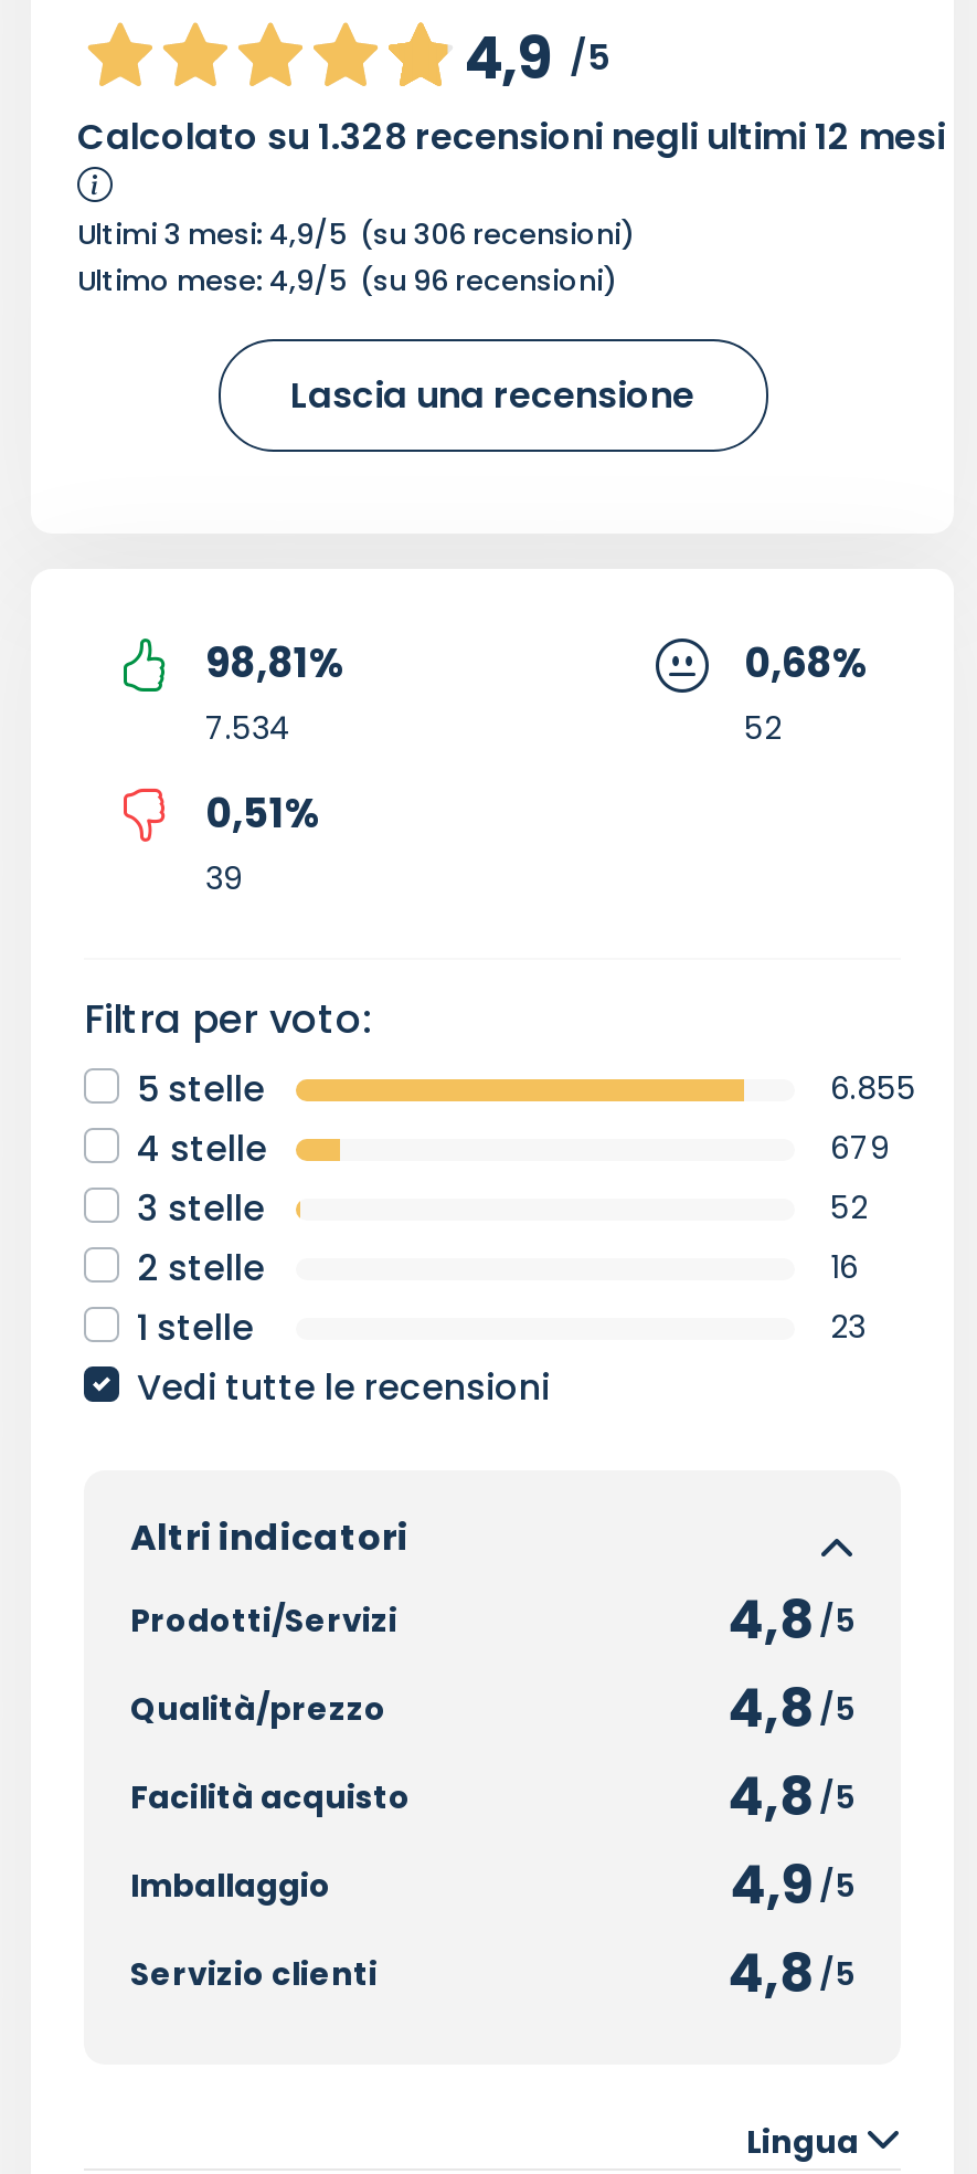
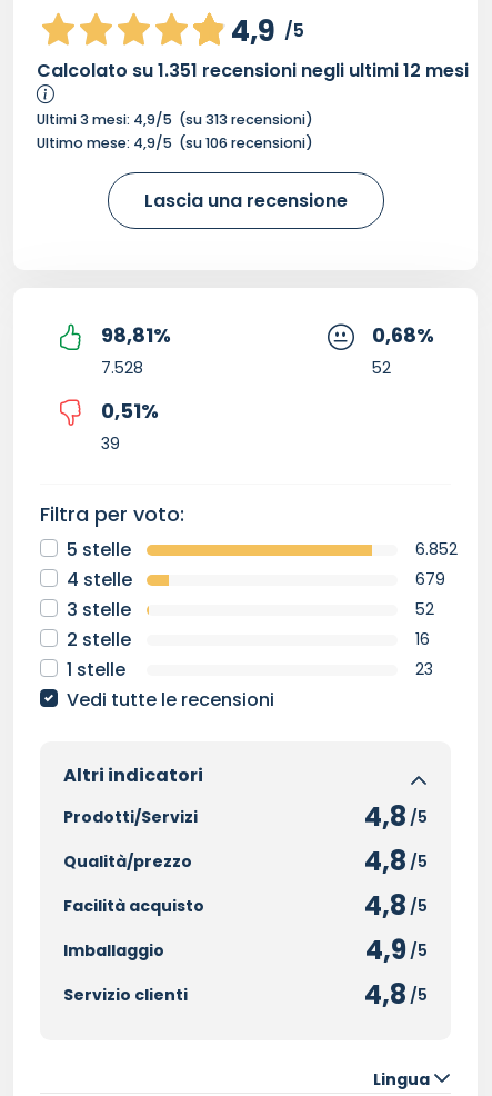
[77,111,945,162] Calcolato su 1.328 recensioni negli ultimi 12 mesi -> [37,58,469,83] Calcolato su 1.351 recensioni negli ultimi 12 mesi
[77,215,636,253] Ultimi 3 mesi: 4,9/5 (su 306 recensioni) -> [37,110,313,129] Ultimi 3 mesi: 4,9/5 (su 313 recensioni)
[77,261,618,299] Ultimo mese: 4,9/5 (su 96 recensioni) -> [37,133,313,152] Ultimo mese: 4,9/5 (su 106 recensioni)
[205,706,291,751] 7.534 -> [101,357,143,379] 7.528
[830,1066,916,1111] 6.855 -> [415,538,458,560] 6.852

